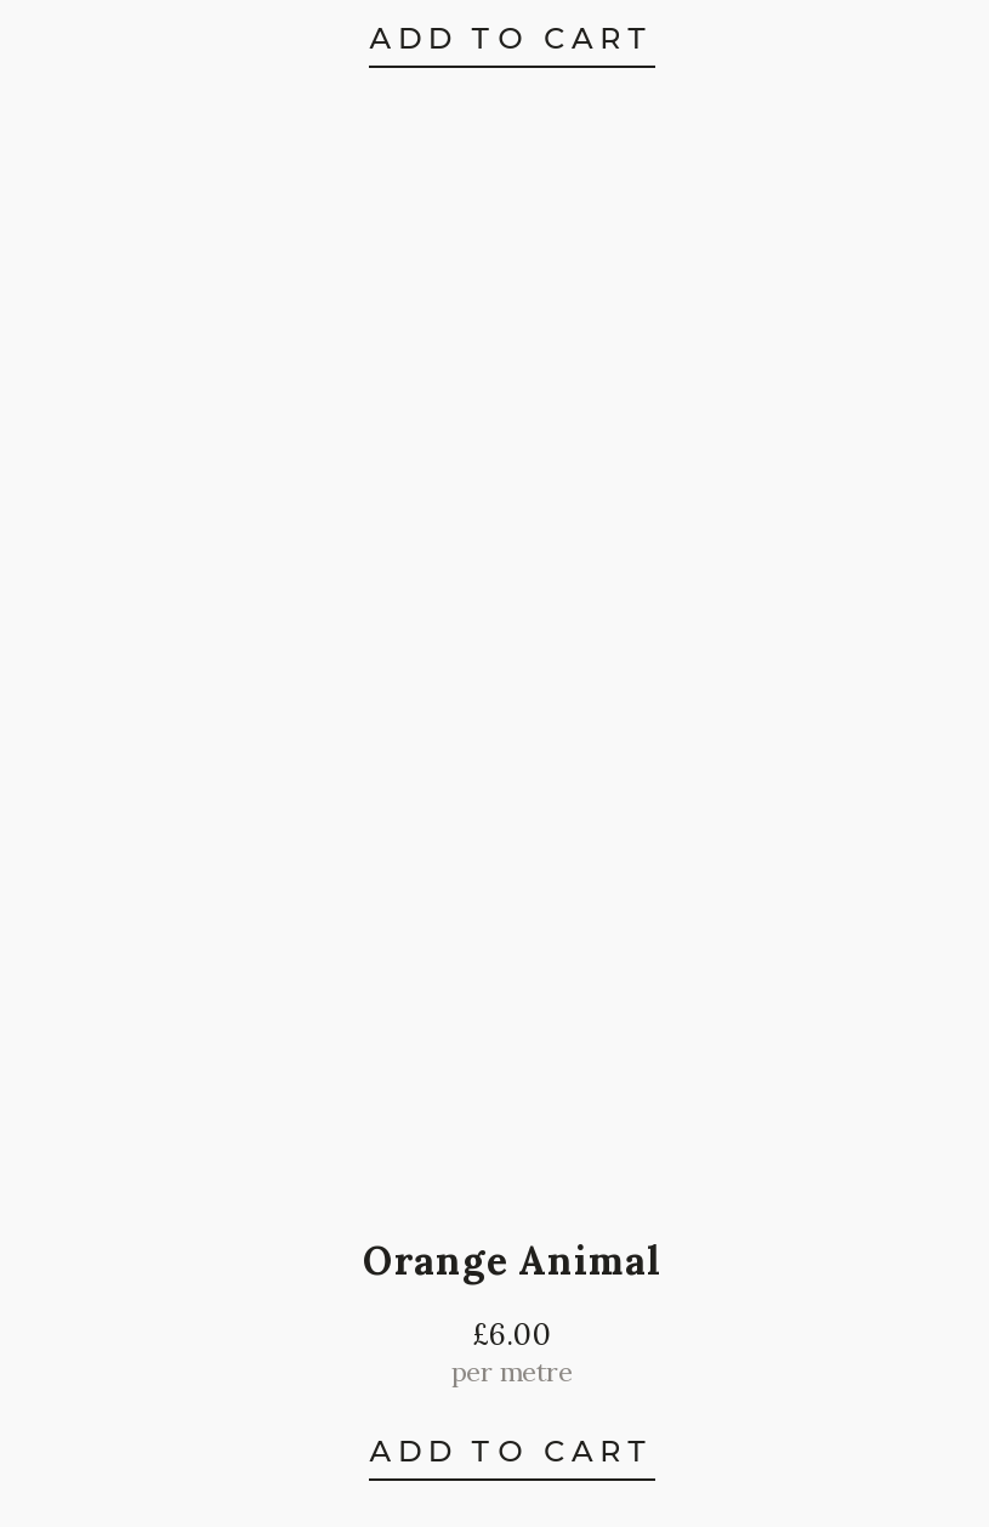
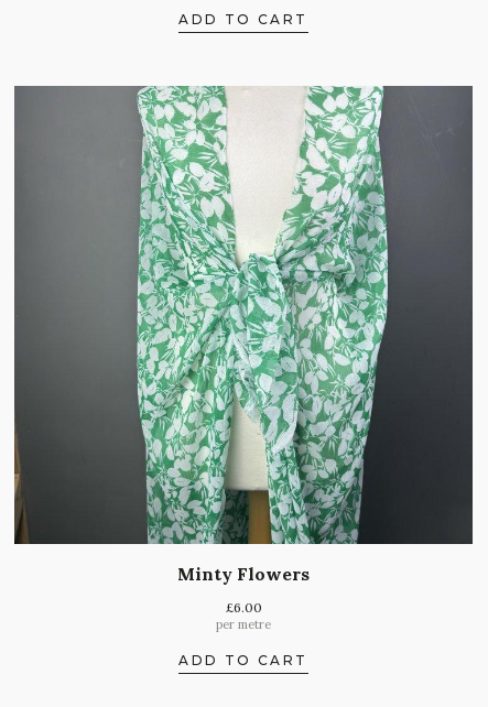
none -> [13,85,474,545] [image]
[363,1236,661,1284] Orange Animal -> [177,563,310,585] Minty Flowers

